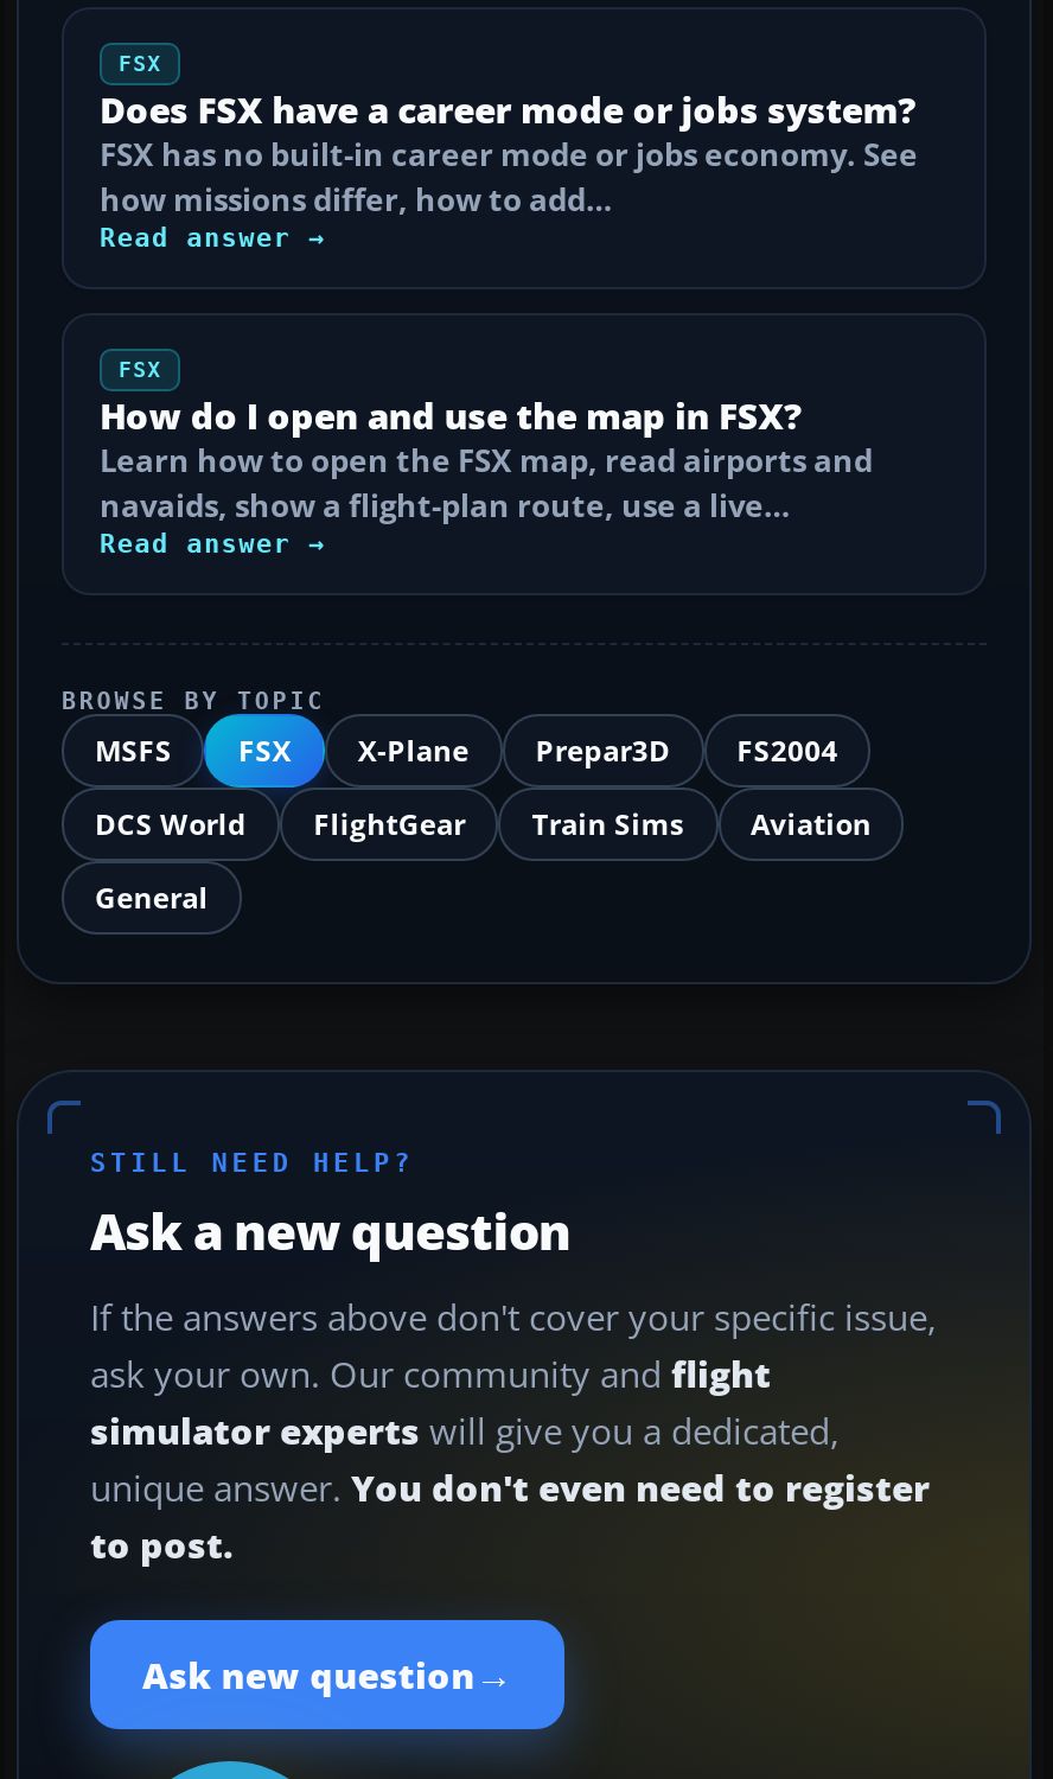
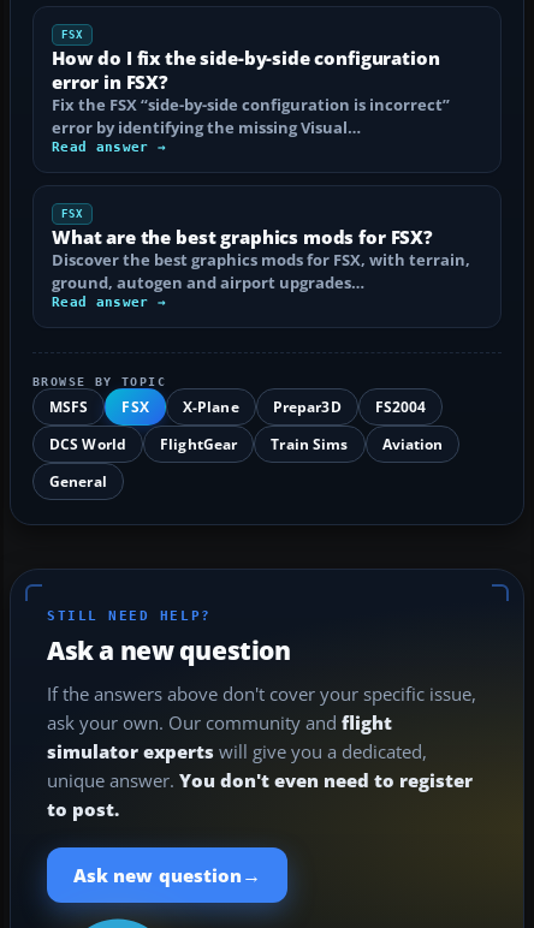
[100,85,918,220] Does FSX have a career mode or jobs system? | FSX has no built-in career mode or jobs economy. See | how missions differ, how to add… -> [52,46,450,138] How do I fix the side-by-side configuration | error in FSX? | Fix the FSX “side-by-side configuration is incorrect” | error by identifying the missing Visual…
[100,391,873,526] How do I open and use the map in FSX? | Learn how to open the FSX map, read airports and | navaids, show a flight-plan route, use a live… -> [52,225,470,293] What are the best graphics mods for FSX? | Discover the best graphics mods for FSX, with terrain, | ground, autogen and airport upgrades…

